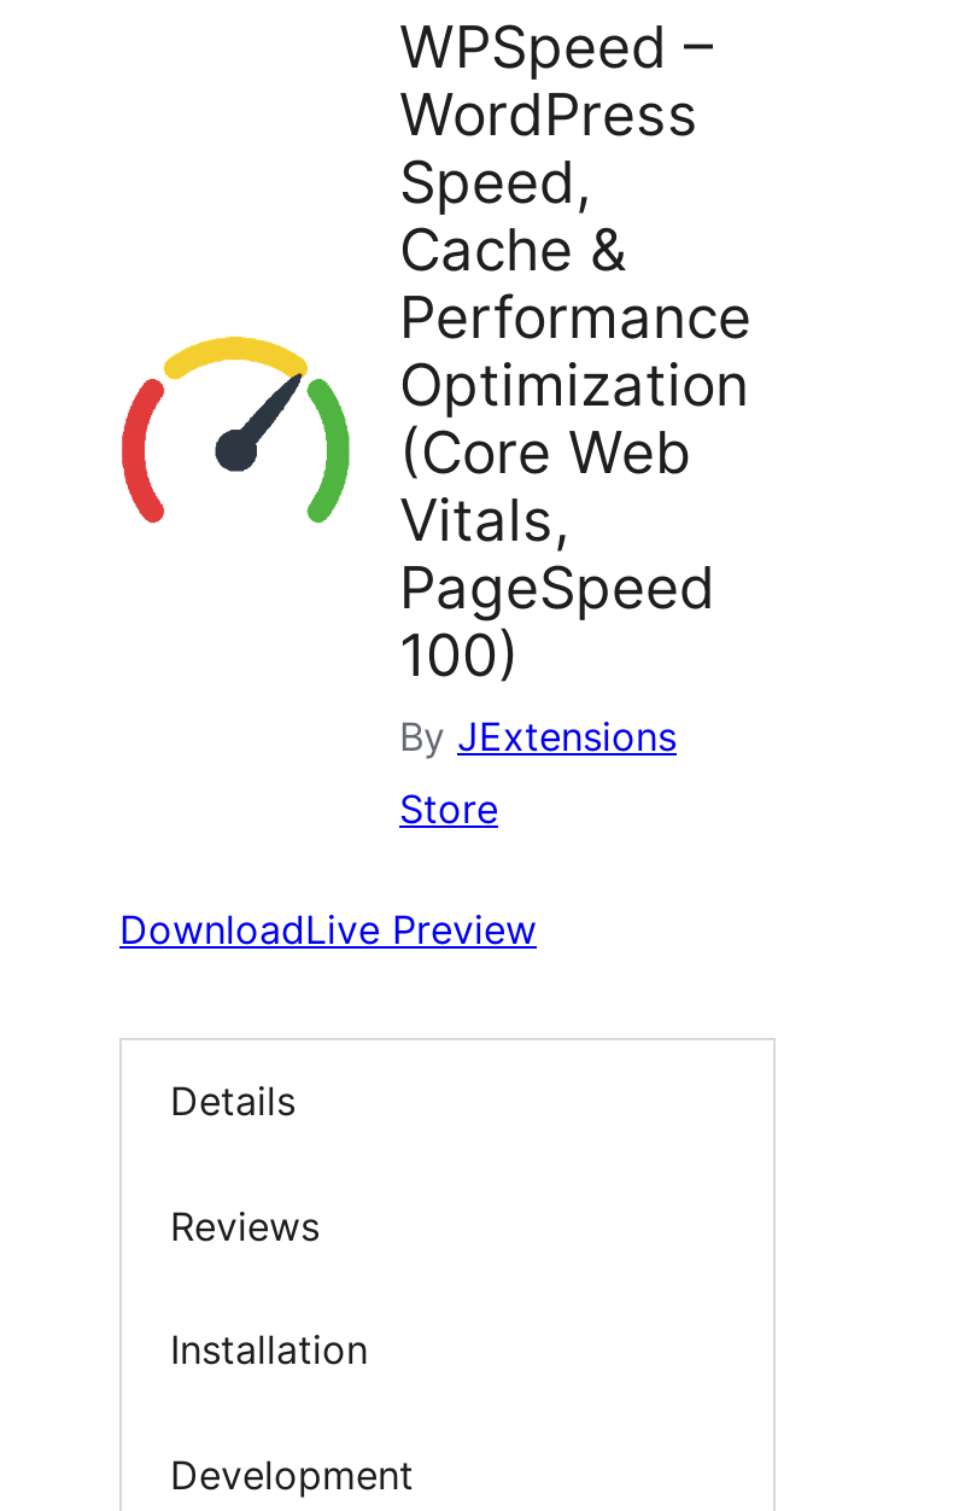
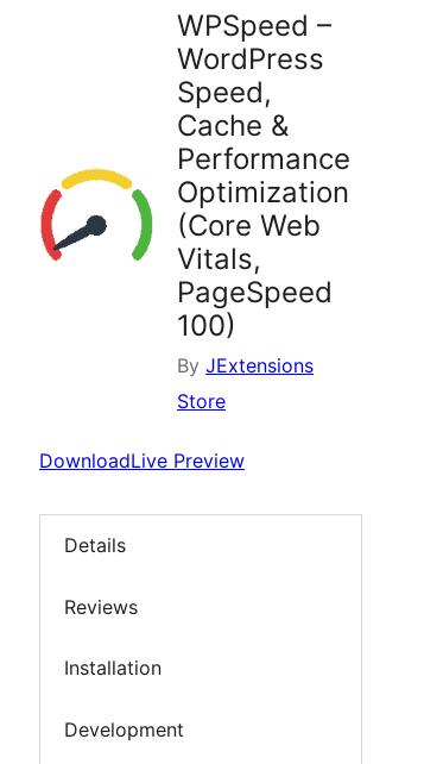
[148,360,305,502] [image] -> [52,180,138,261] [image]

